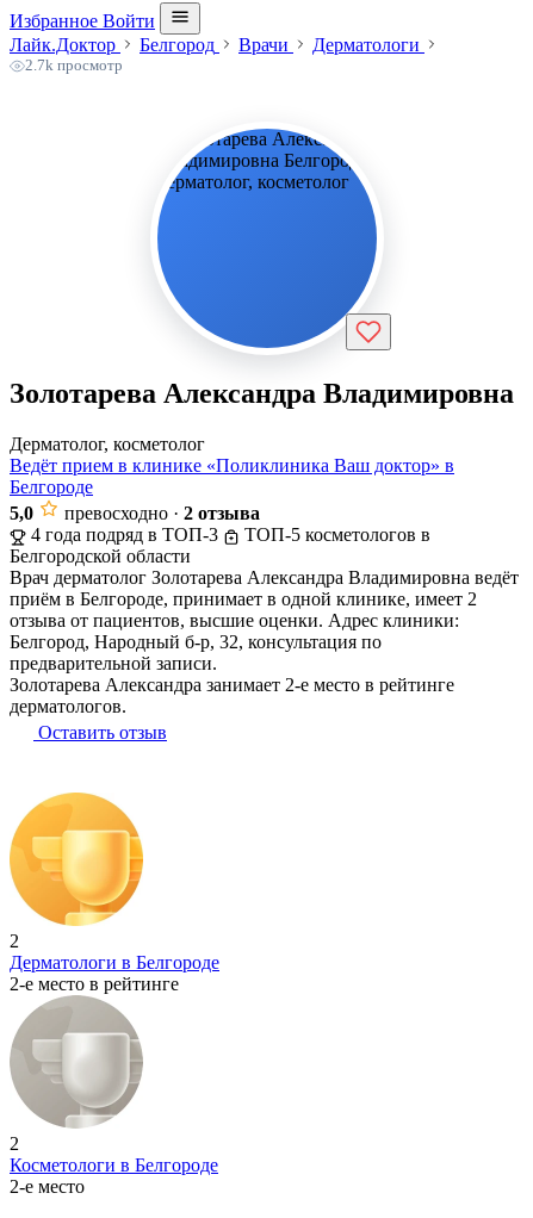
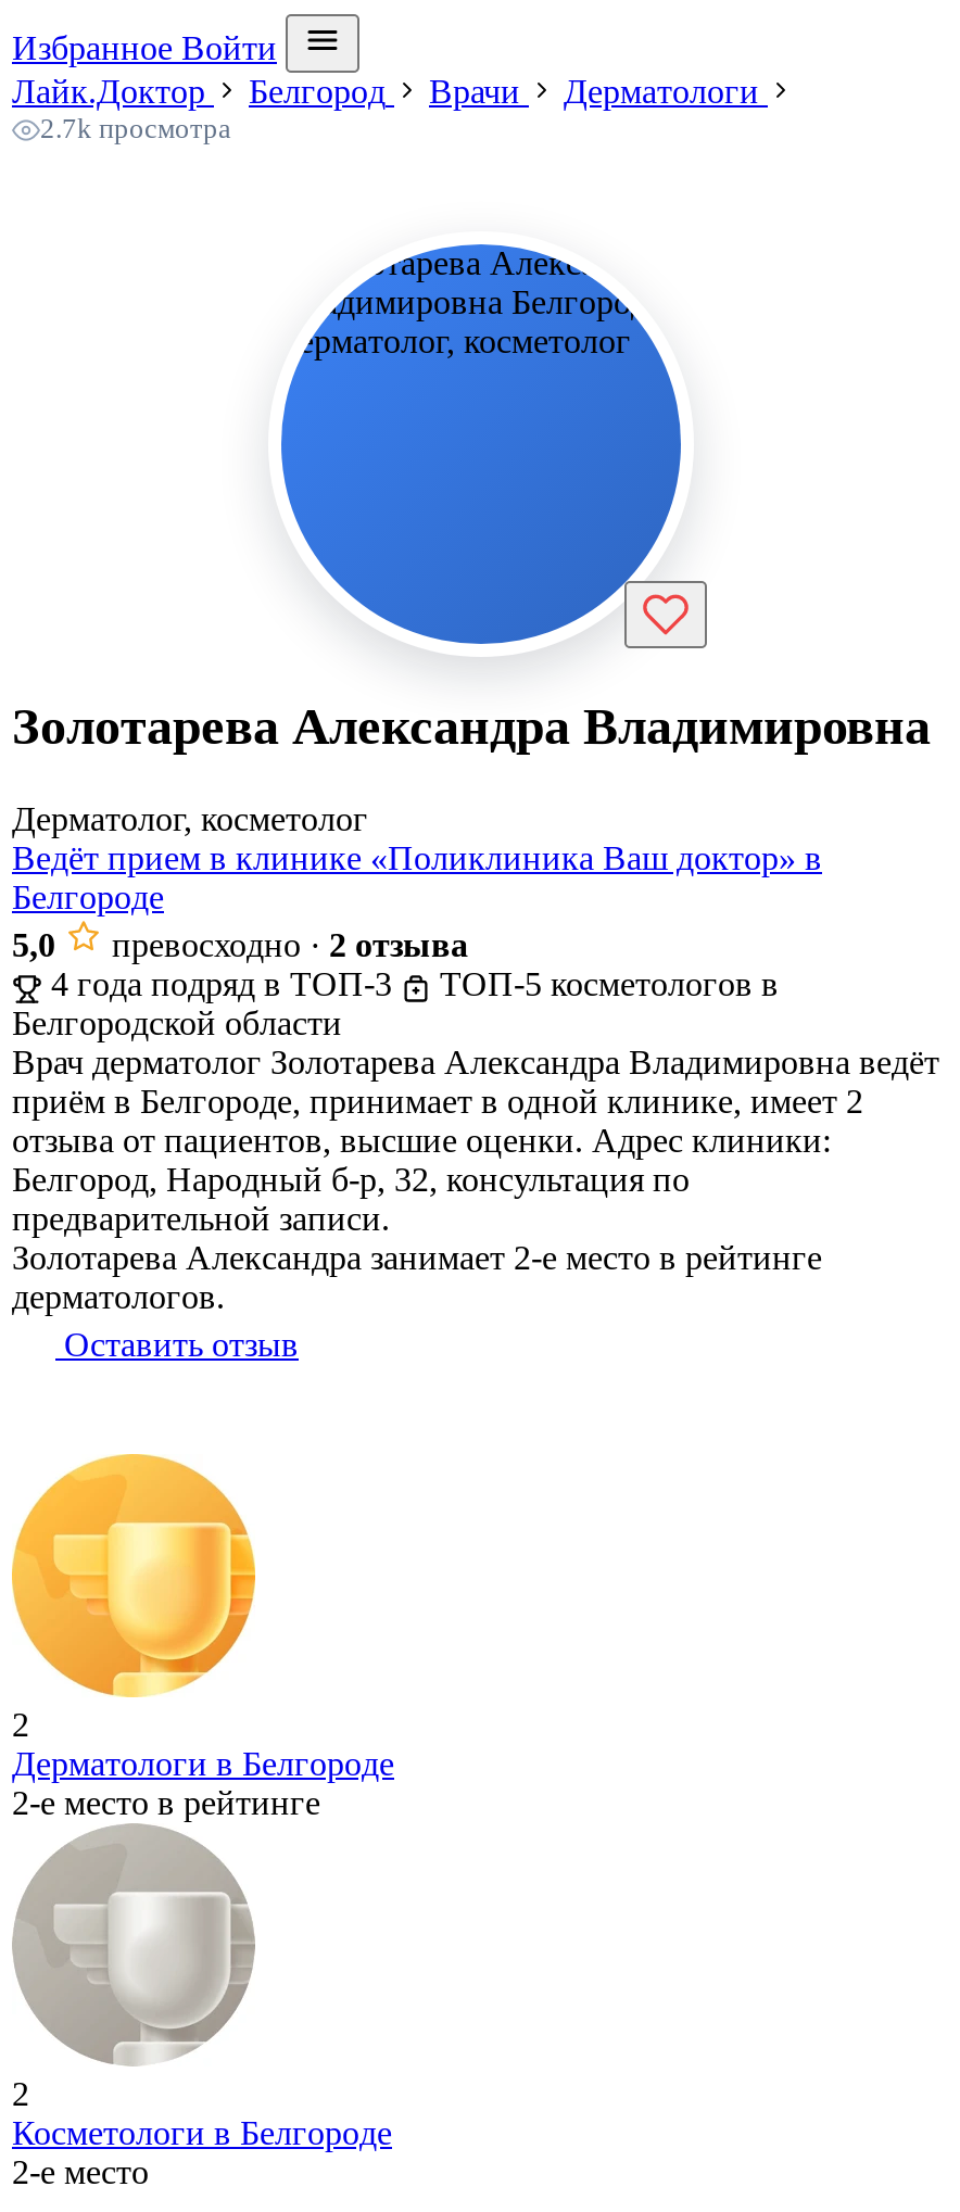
[25,56,123,74] 2.7k просмотр -> [40,112,231,144] 2.7k просмотра

